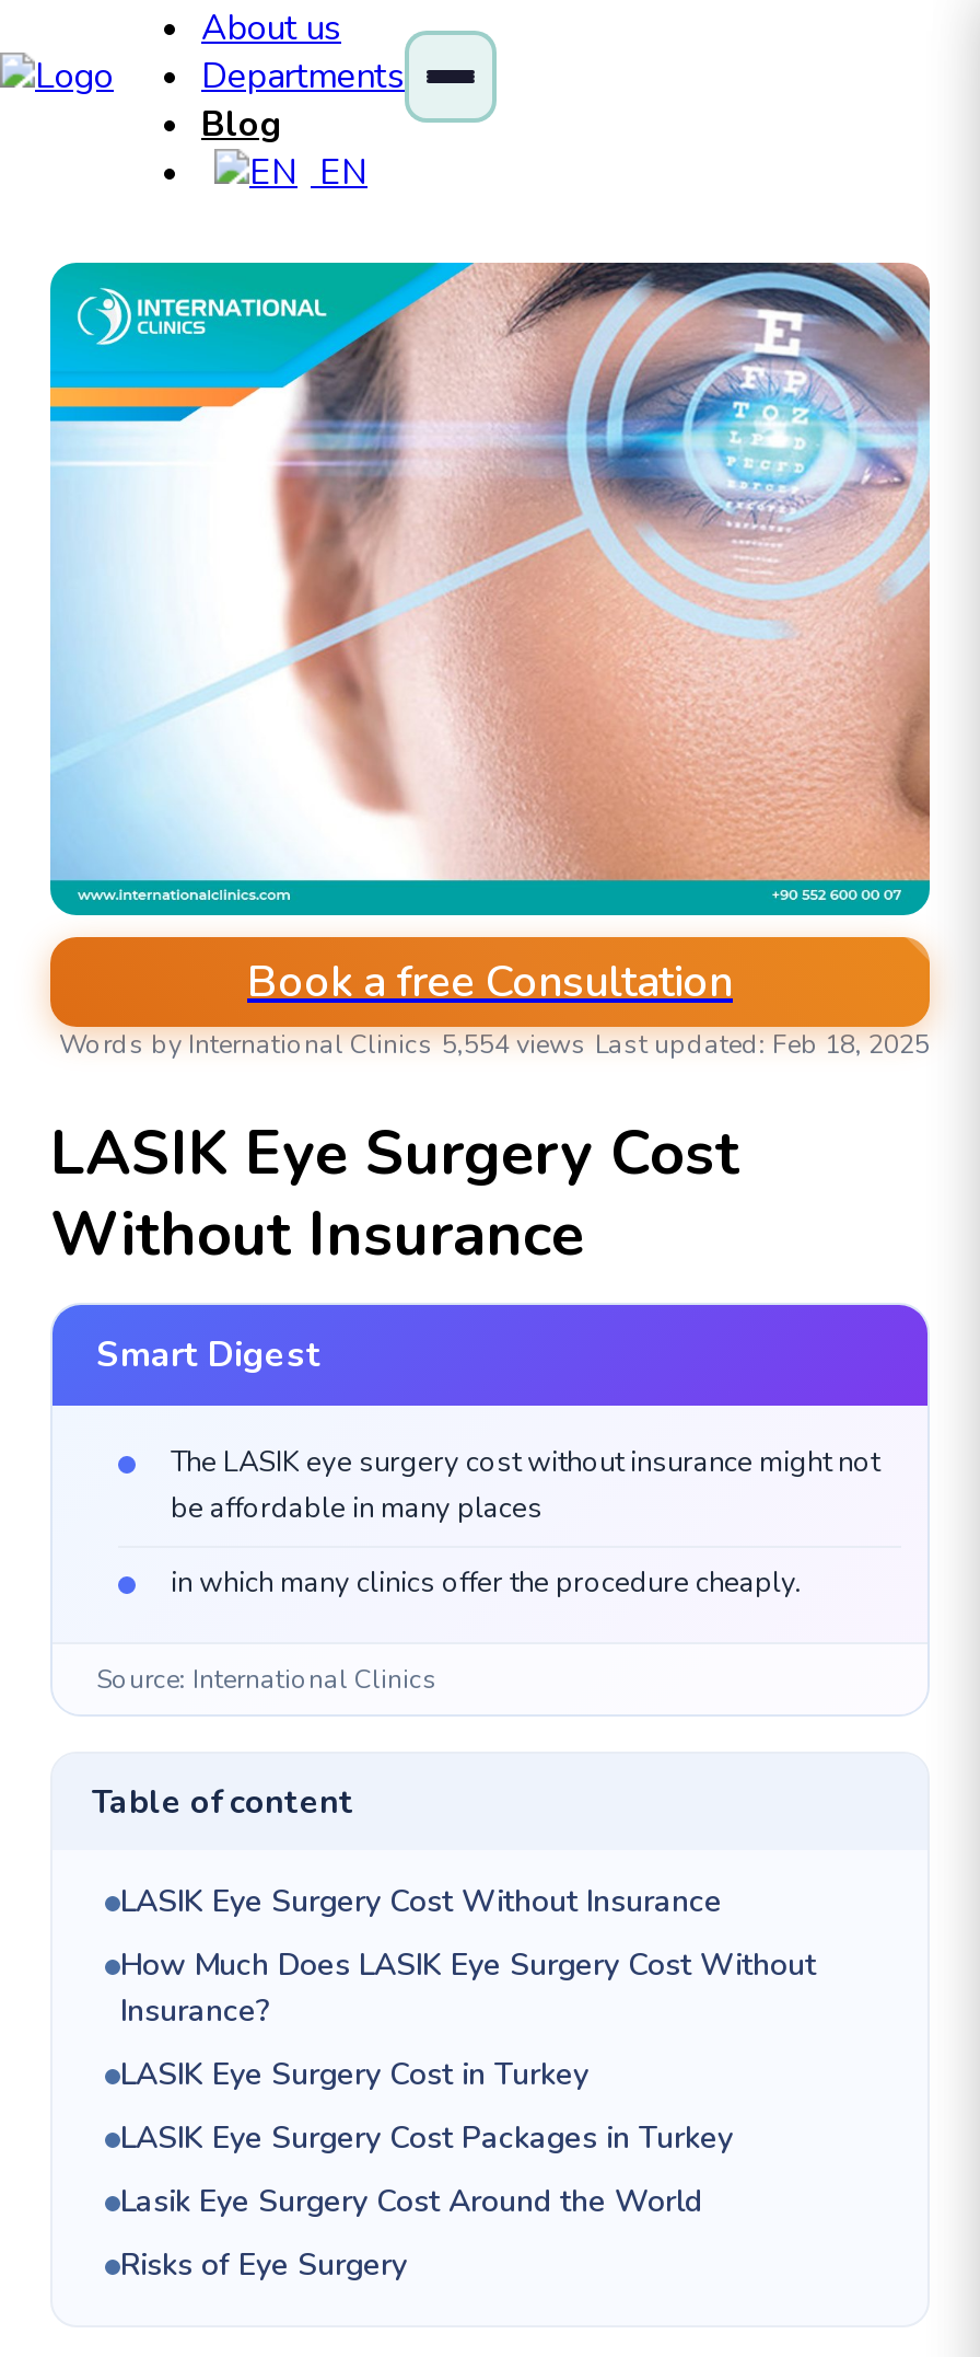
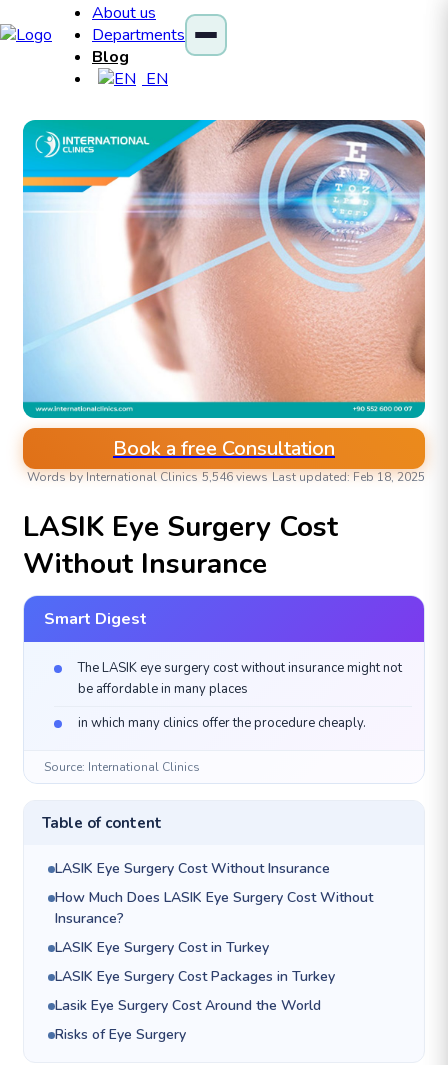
[59,1026,930,1061] Words by International Clinics 5,554 views Last updated: Feb 18, 2025 -> [27,469,425,485] Words by International Clinics 5,546 views Last updated: Feb 18, 2025

